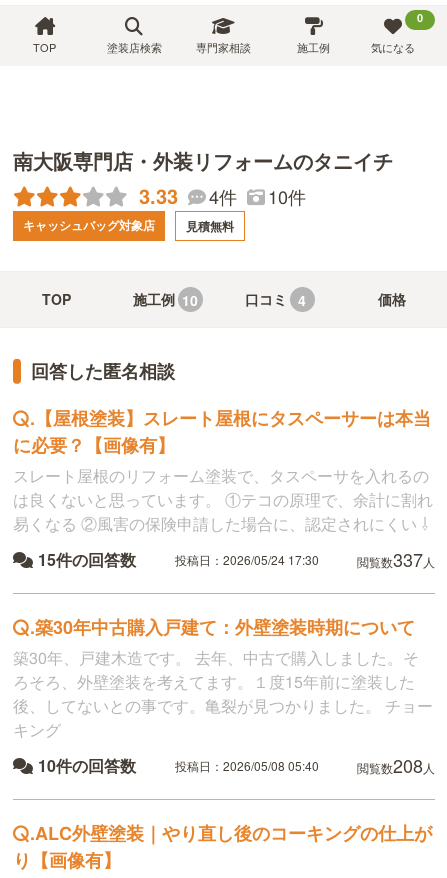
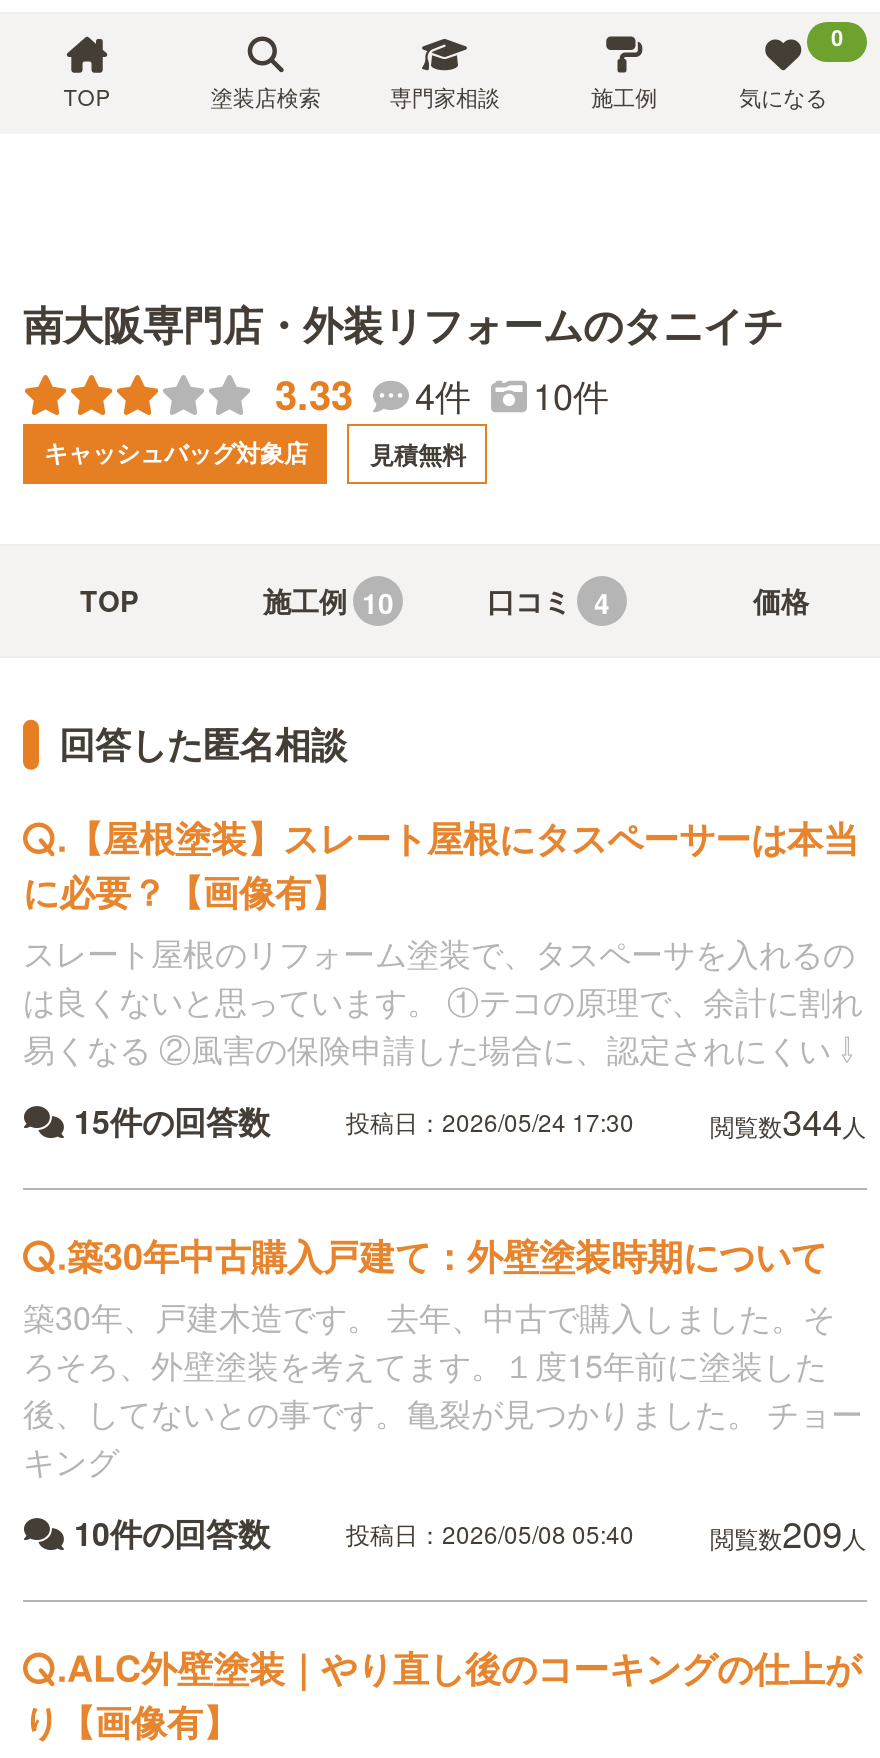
[357,546,435,572] 閲覧数337人 -> [710,1094,866,1146] 閲覧数344人
[357,752,435,778] 閲覧数208人 -> [710,1506,866,1558] 閲覧数209人

